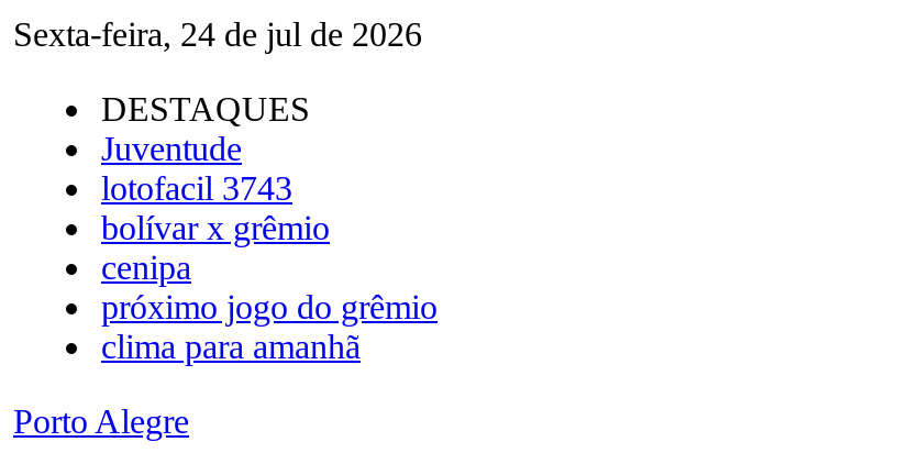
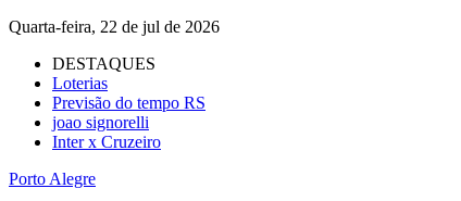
[13,15,422,53] Sexta-feira, 24 de jul de 2026 -> [9,17,220,36] Quarta-feira, 22 de jul de 2026
[101,130,438,365] Juventude | lotofacil 3743 | bolívar x grêmio | cenipa | próximo jogo do grêmio | clima para amanhã -> [52,74,205,151] Loterias | Previsão do tempo RS | joao signorelli | Inter x Cruzeiro

